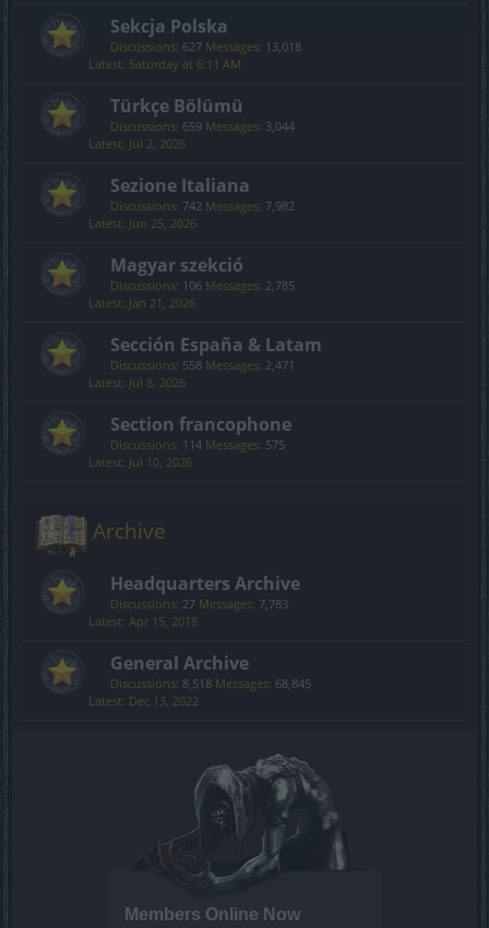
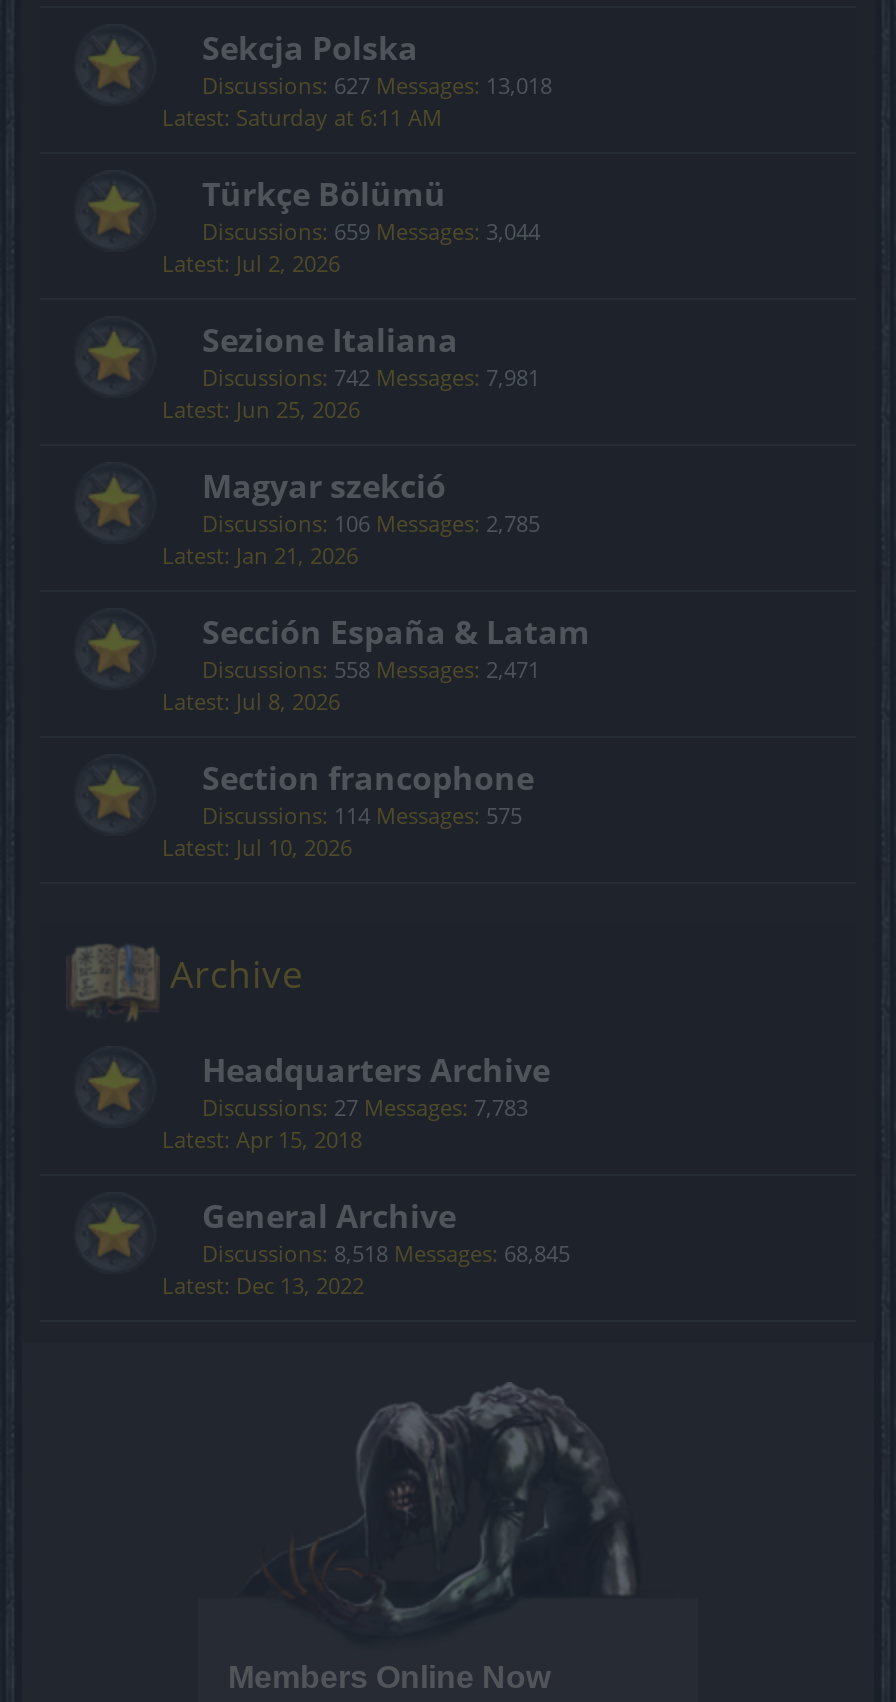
[110,197,295,214] Discussions: 742 Messages: 7,982 -> [202,362,540,392] Discussions: 742 Messages: 7,981

